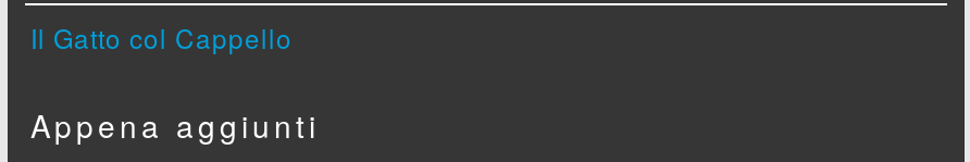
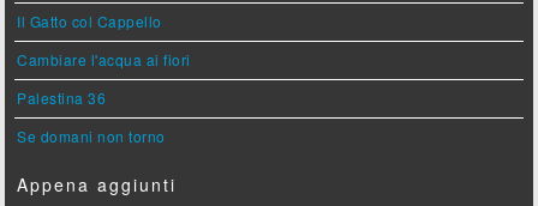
none -> [17,50,191,147] Cambiare l'acqua ai fiori | Palestina 36 | Se domani non torno

